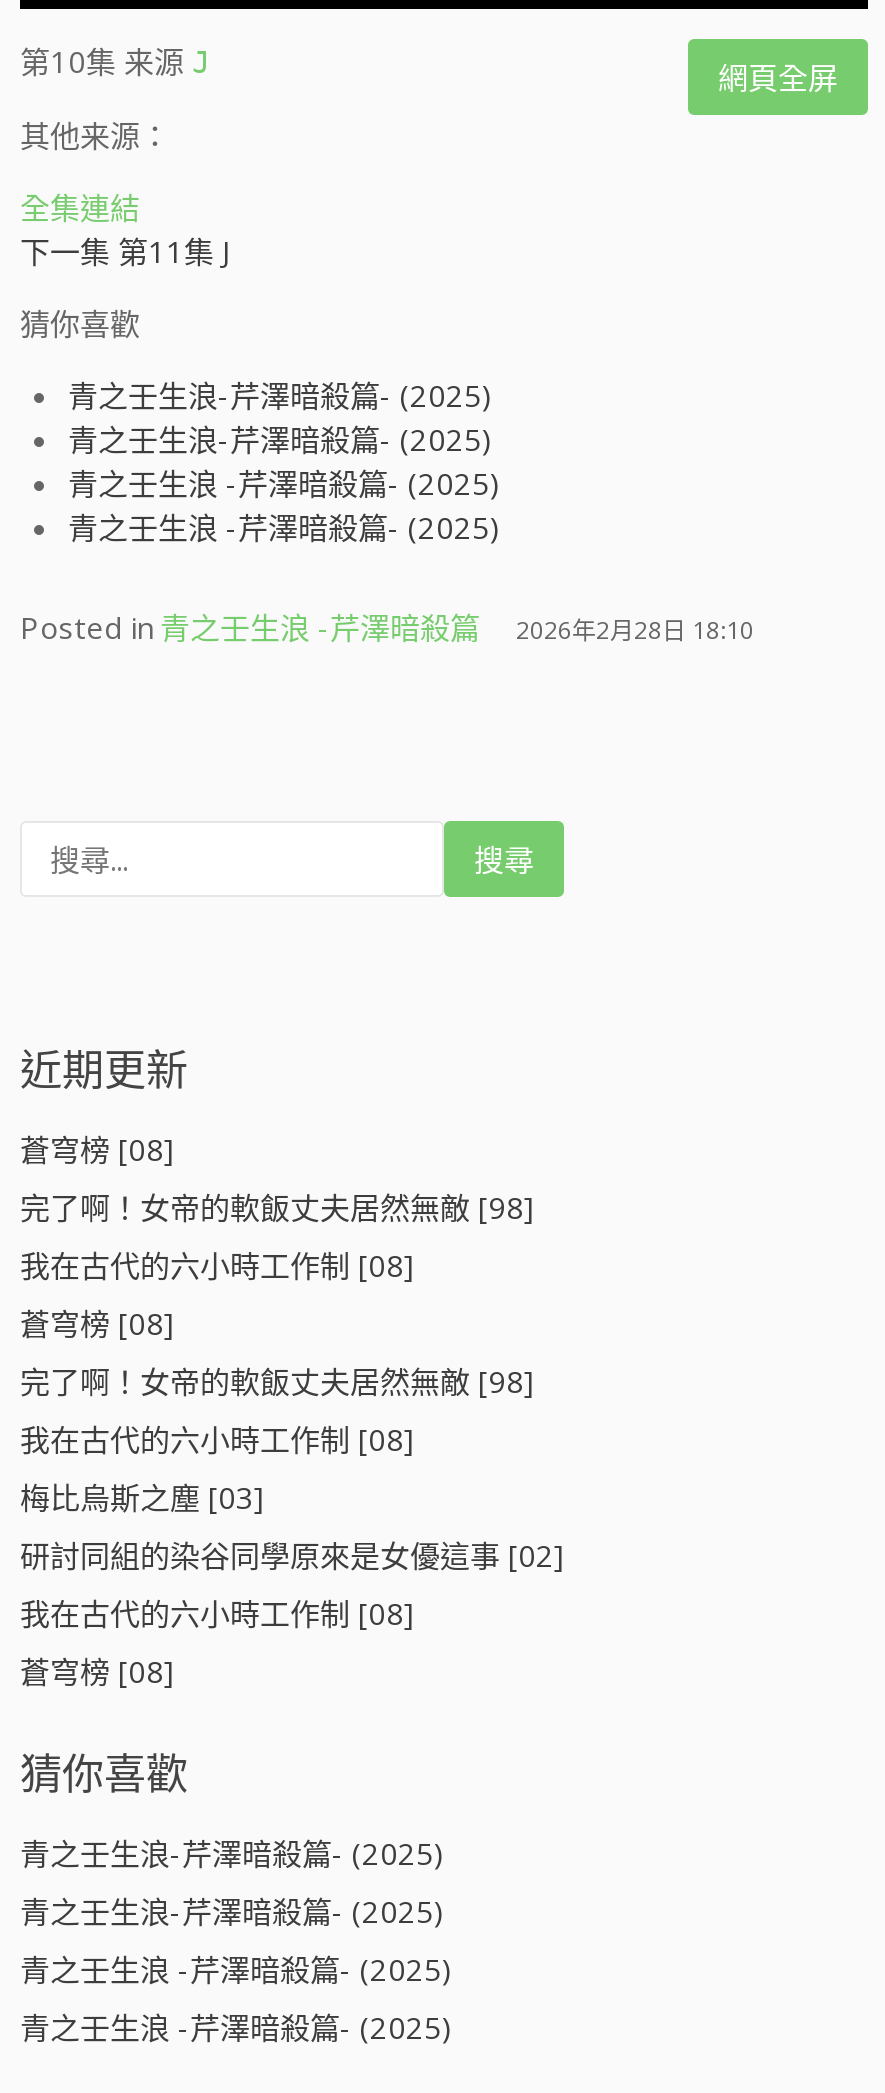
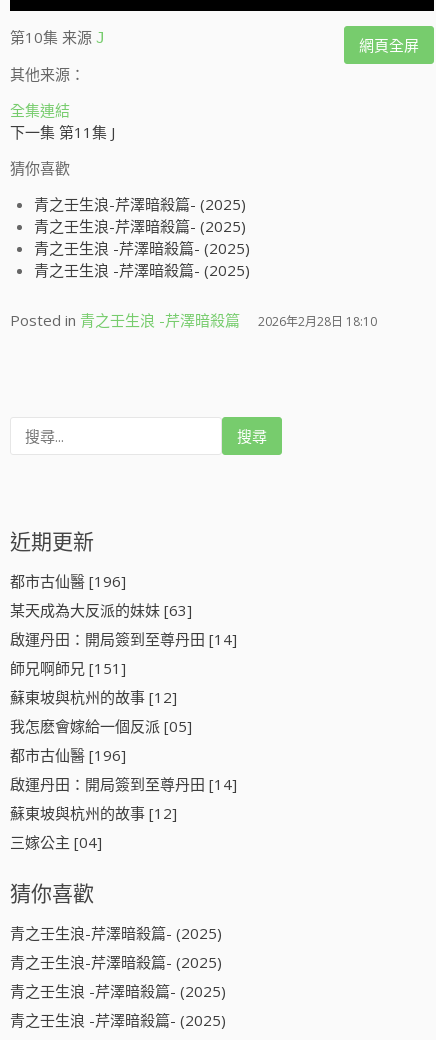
[20,1128,564,1690] 蒼穹榜 [08] | 完了啊！女帝的軟飯丈夫居然無敵 [98] | 我在古代的六小時工作制 [08] | 蒼穹榜 [08] | 完了啊！女帝的軟飯丈夫居然無敵 [98] | 我在古代的六小時工作制 [08] | 梅比烏斯之塵 [03] | 研討同組的染谷同學原來是女優這事 [02] | 我在古代的六小時工作制 [08] | 蒼穹榜 [08] -> [10,570,237,851] 都市古仙醫 [196] | 某天成為大反派的妹妹 [63] | 啟運丹田：開局簽到至尊丹田 [14] | 師兄啊師兄 [151] | 蘇東坡與杭州的故事 [12] | 我怎麽會嫁給一個反派 [05] | 都市古仙醫 [196] | 啟運丹田：開局簽到至尊丹田 [14] | 蘇東坡與杭州的故事 [12] | 三嫁公主 [04]

